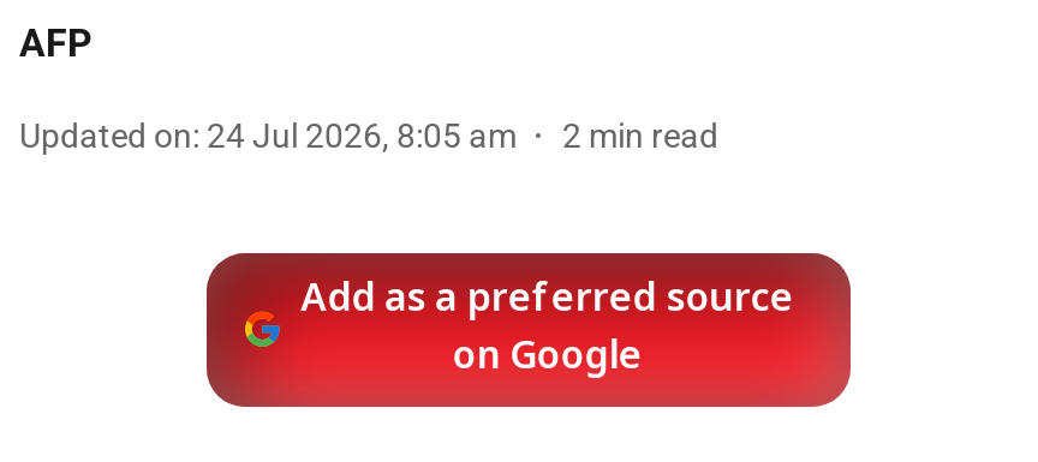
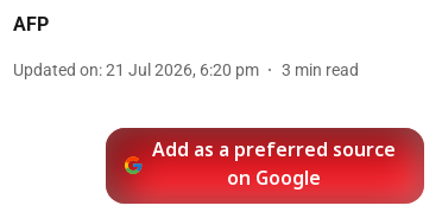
[19,115,517,154] Updated on: 24 Jul 2026, 8:05 am -> [13,60,259,79] Updated on: 21 Jul 2026, 6:20 pm
[562,115,718,154] 2 min read -> [282,60,359,79] 3 min read

